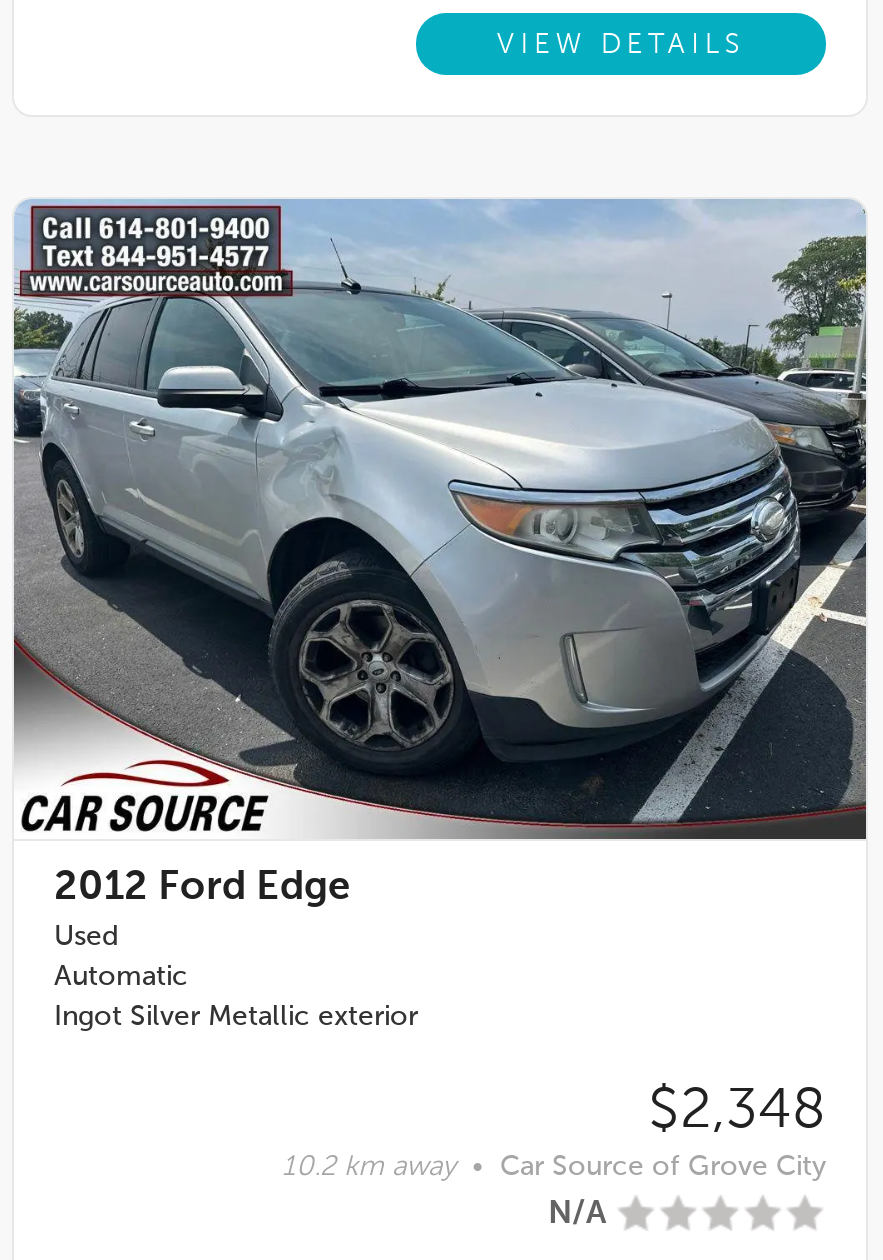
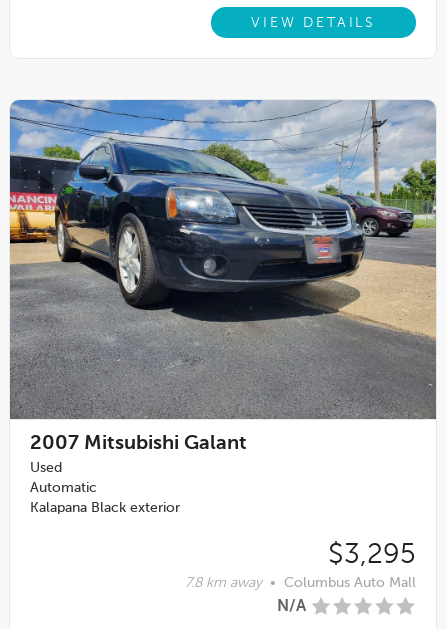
[12,202,868,909] [image] | 2012 Ford Edge -> [9,100,437,454] [image] | 2007 Mitsubishi Galant
[54,1003,418,1031] Ingot Silver Metallic exterior -> [30,501,180,515] Kalapana Black exterior
[282,1083,826,1181] $2,348 | 10.2 km away • Car Source of Grove City -> [185,541,416,590] $3,295 | 7.8 km away • Columbus Auto Mall

